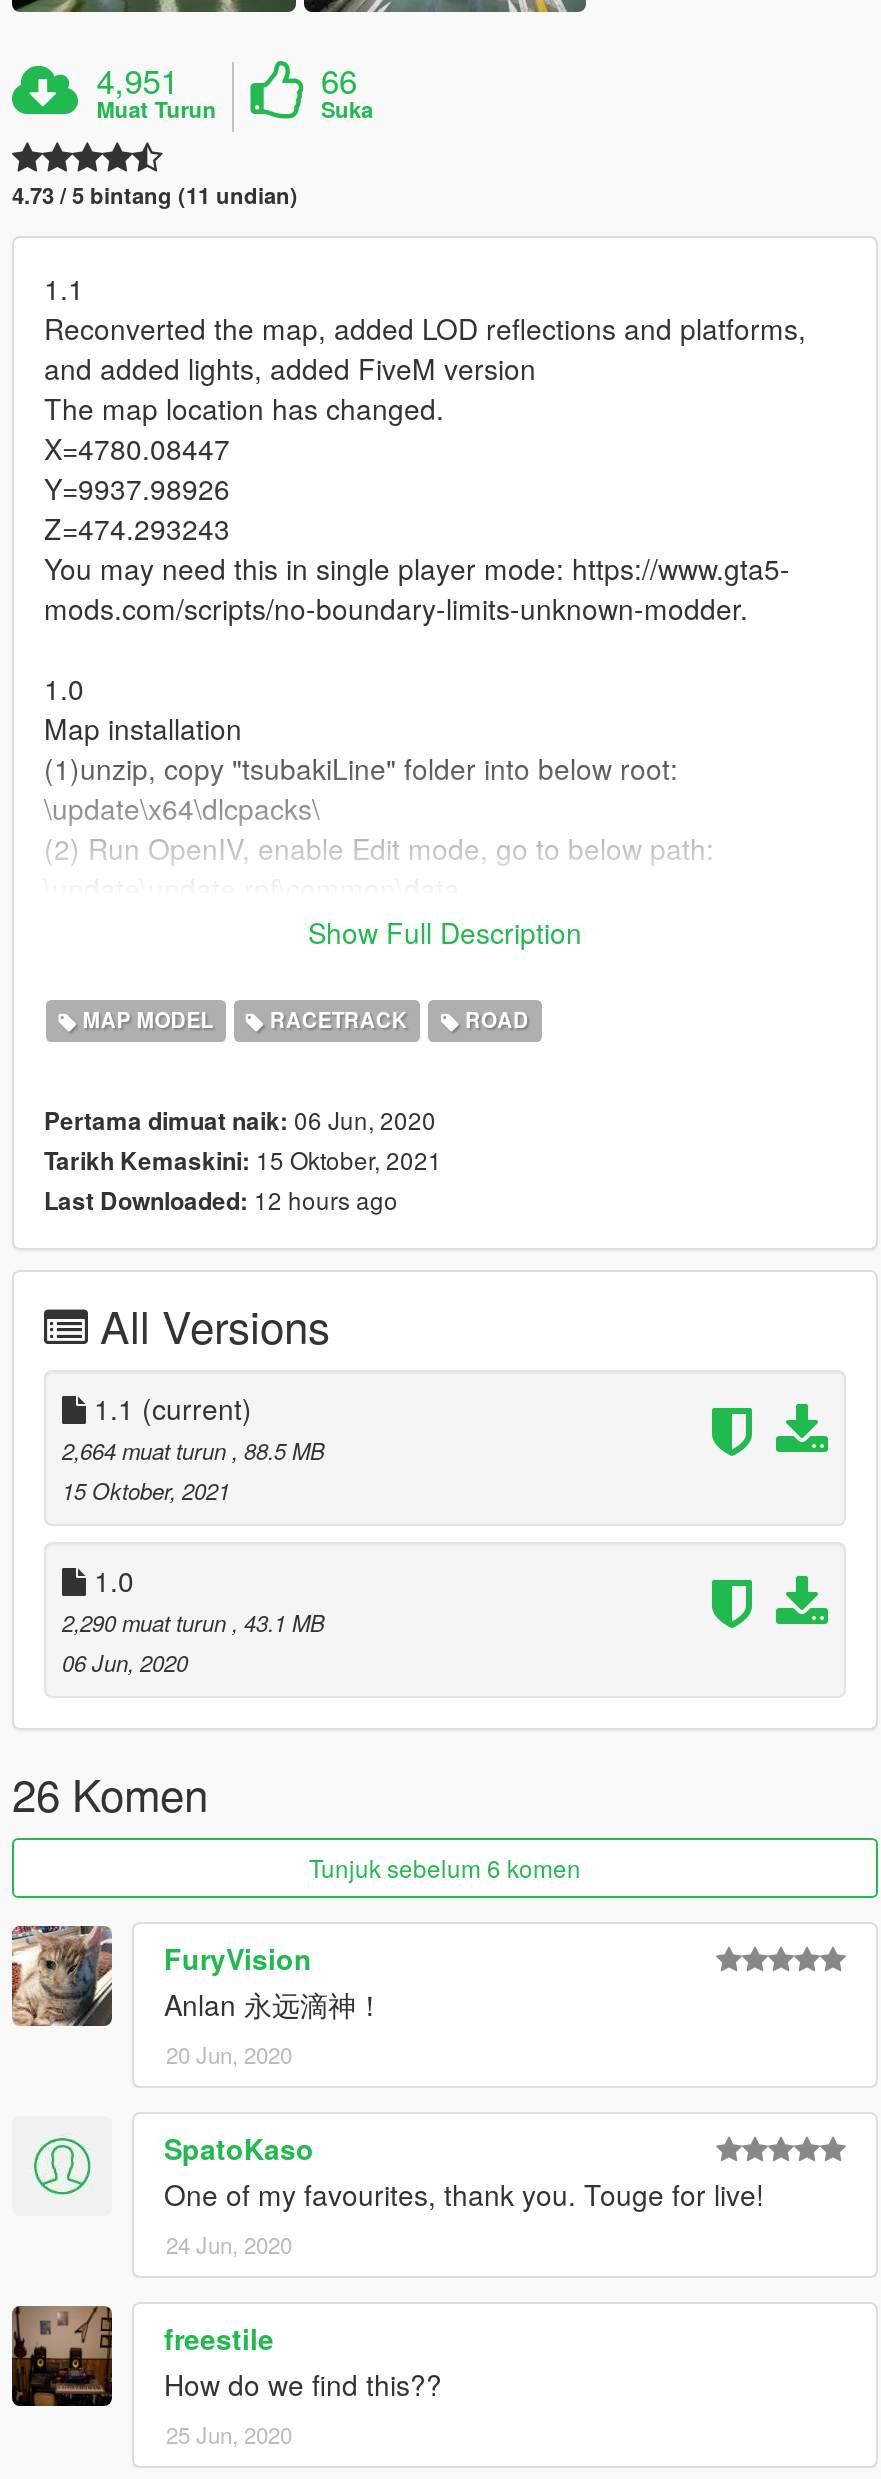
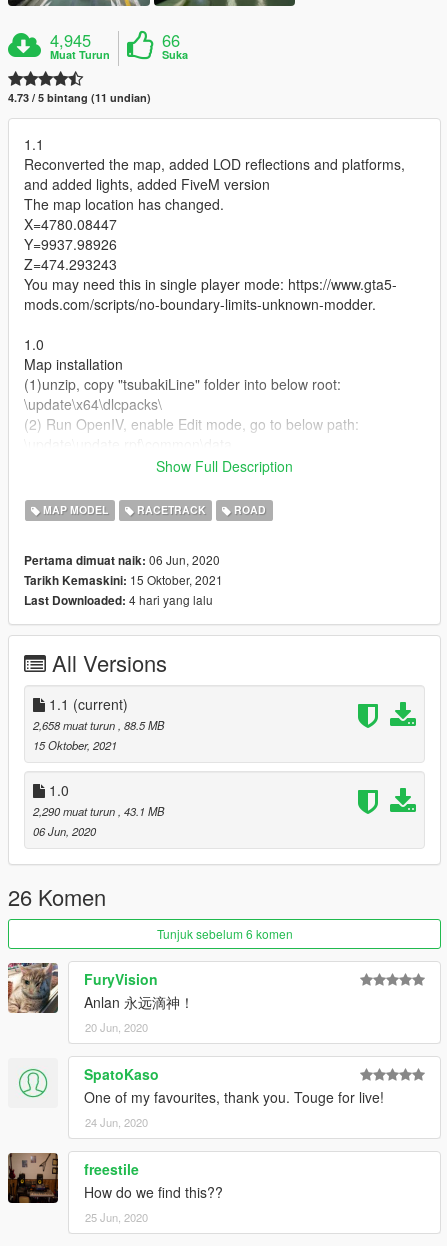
[96,55,178,103] 4,951 -> [50,27,91,51] 4,945
[44,1181,398,1217] Last Downloaded: 12 hours ago -> [24,590,213,608] Last Downloaded: 4 hari yang lalu
[62,1433,324,1465] 2,664 muat turun, 88.5 MB -> [33,716,164,732] 2,658 muat turun, 88.5 MB

